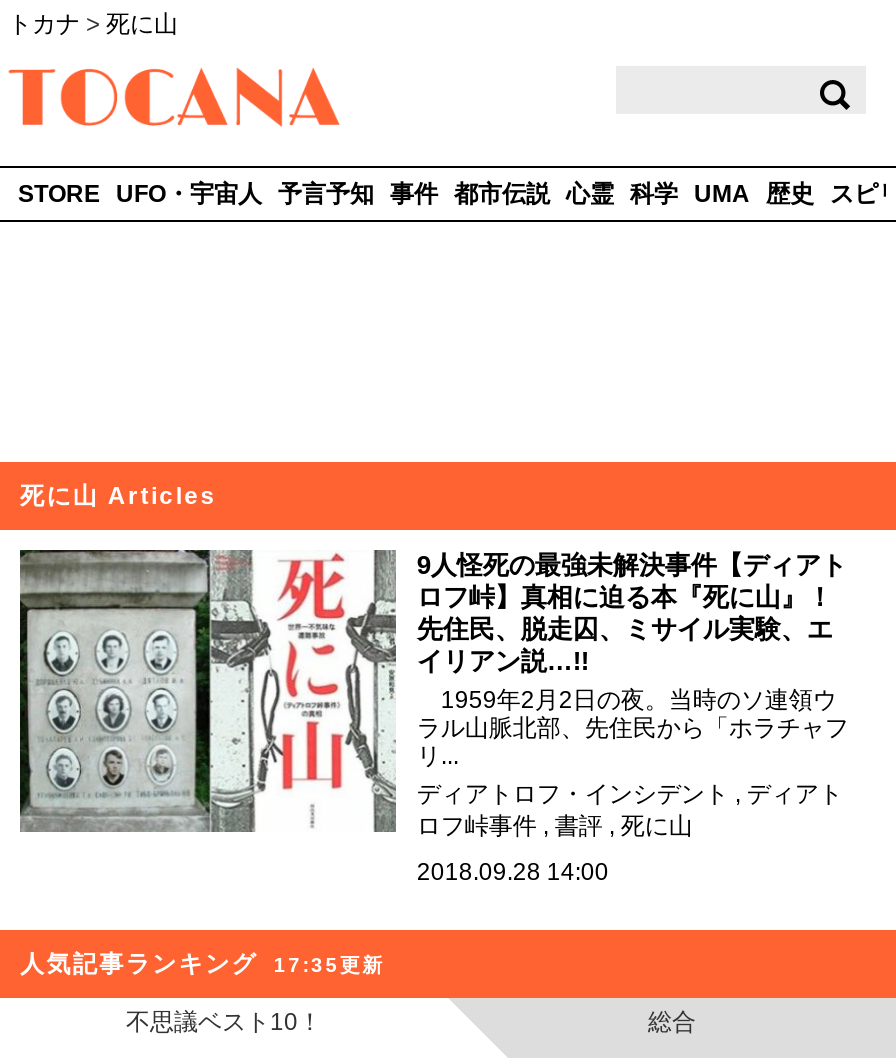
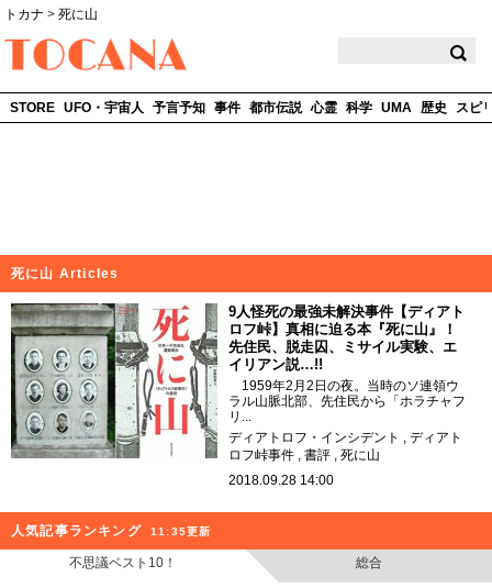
[20,950,385,978] 人気記事ランキング 17:35更新 -> [11,523,211,539] 人気記事ランキング 11:35更新

